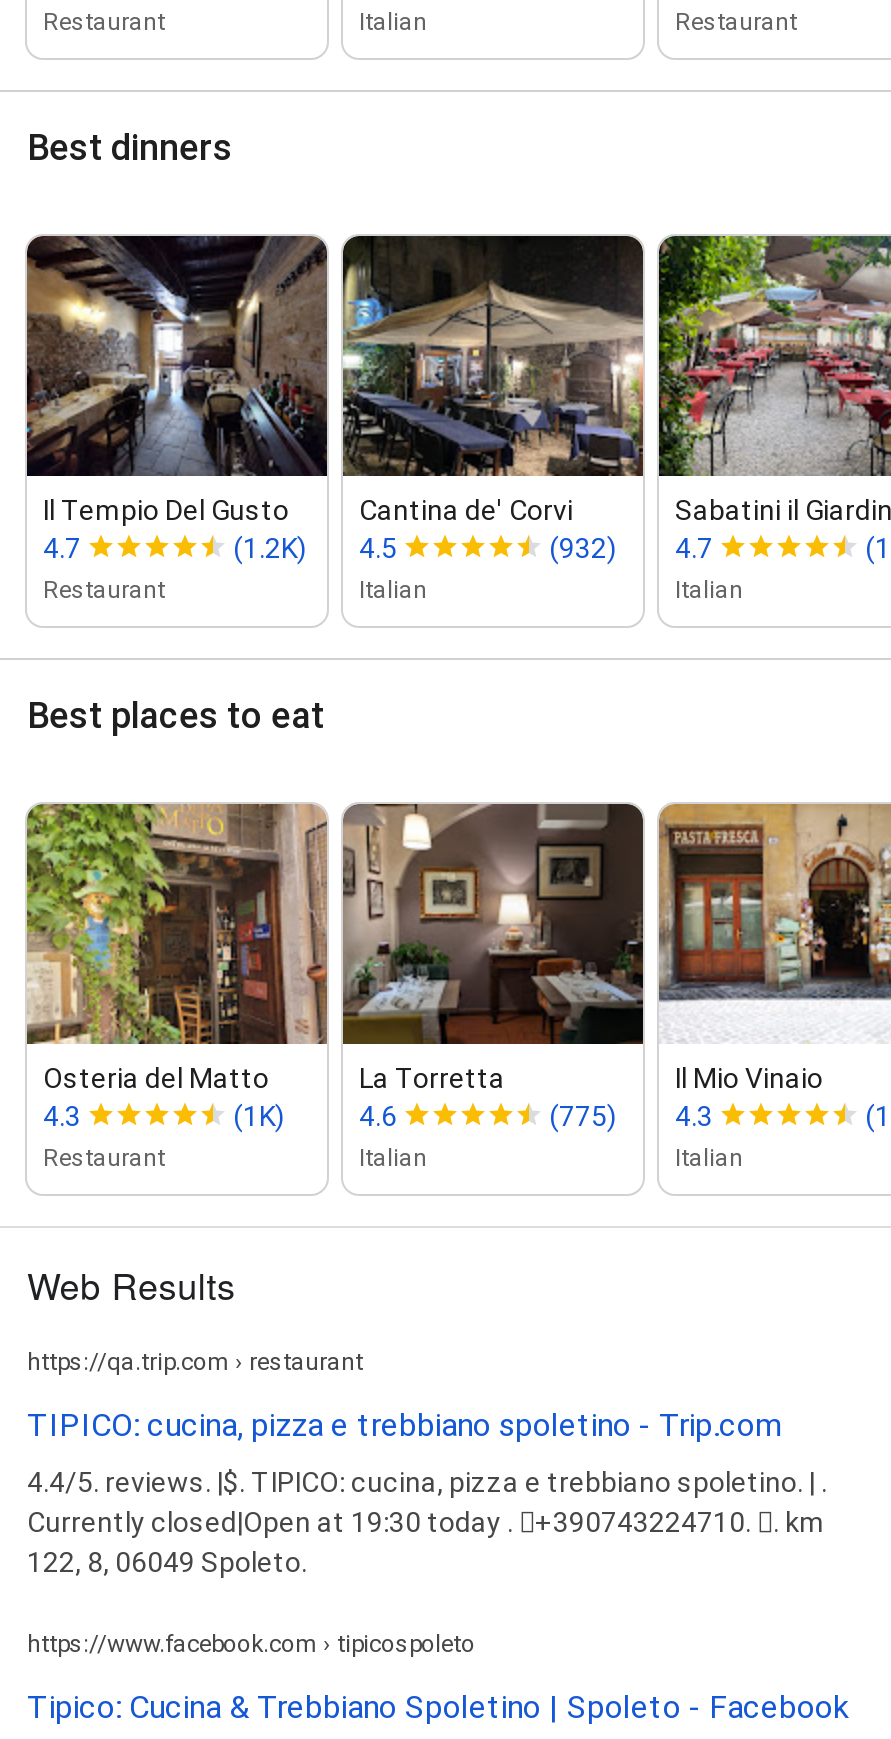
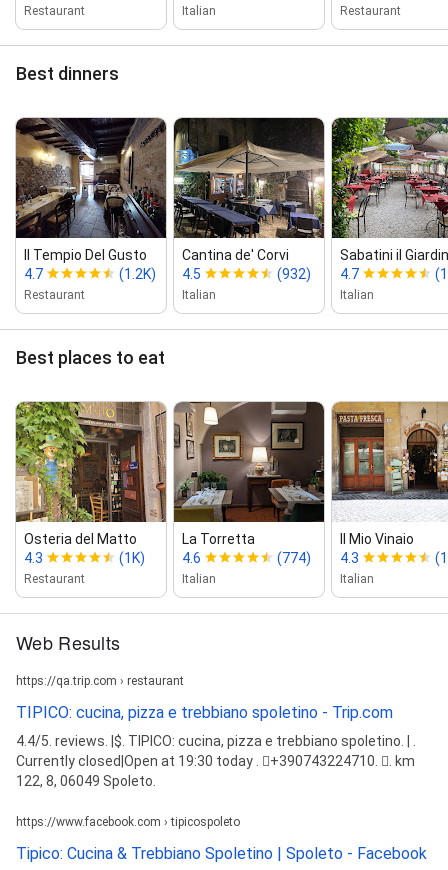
[549,1099,713,1131] (775) 4.3 -> [277,550,359,566] (774) 4.3

